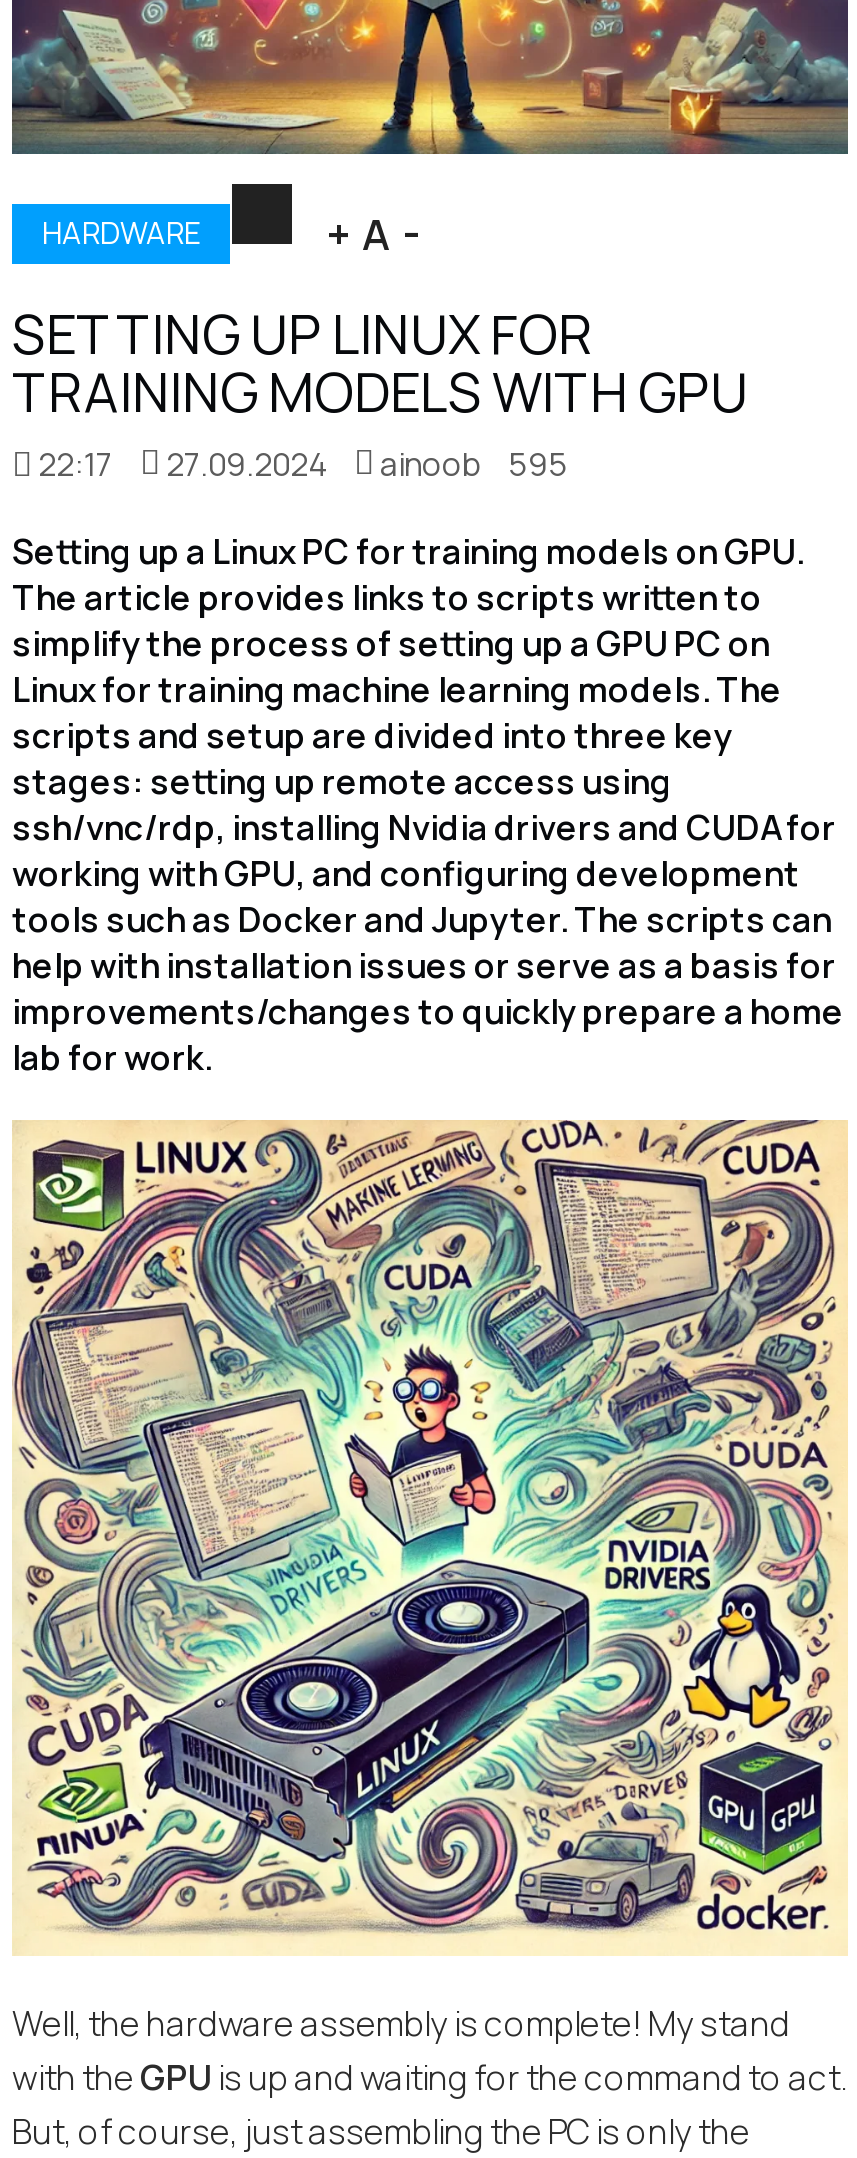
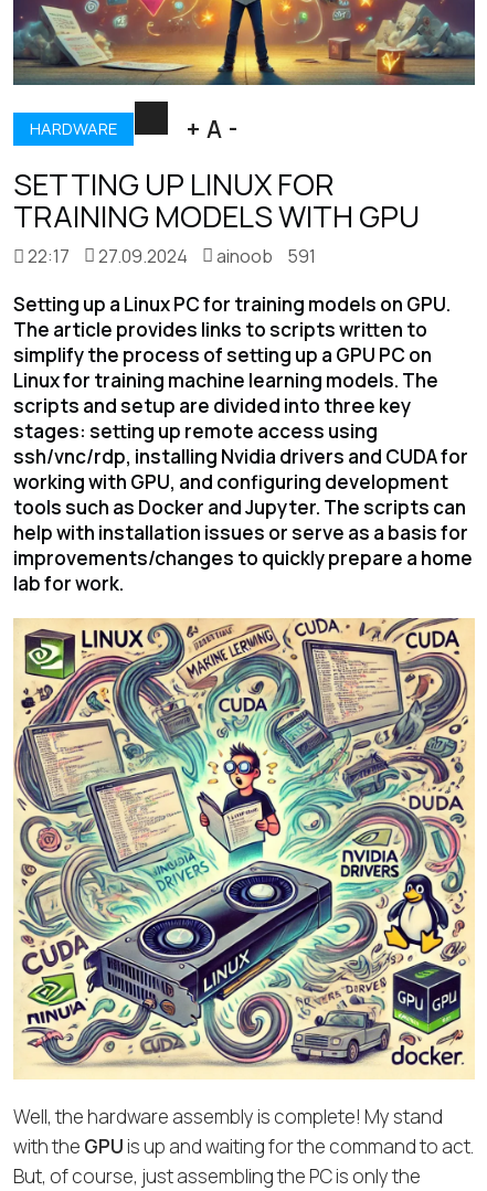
[38,442,568,486] 22:17 27.09.2024 ainoob 595 -> [28,244,316,268] 22:17 27.09.2024 ainoob 591

